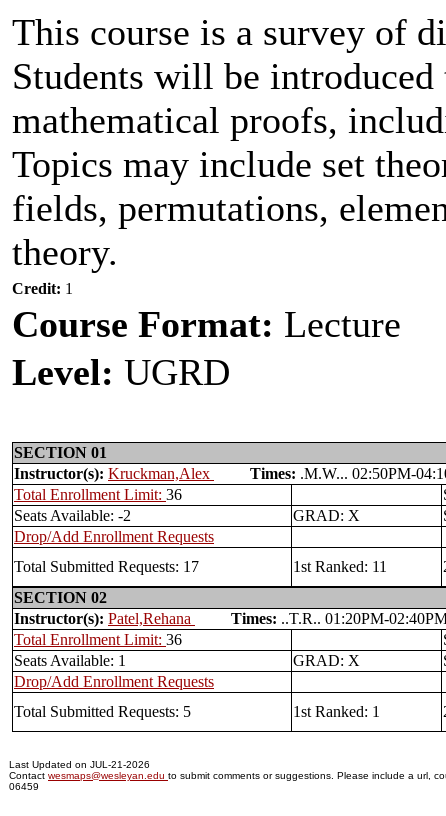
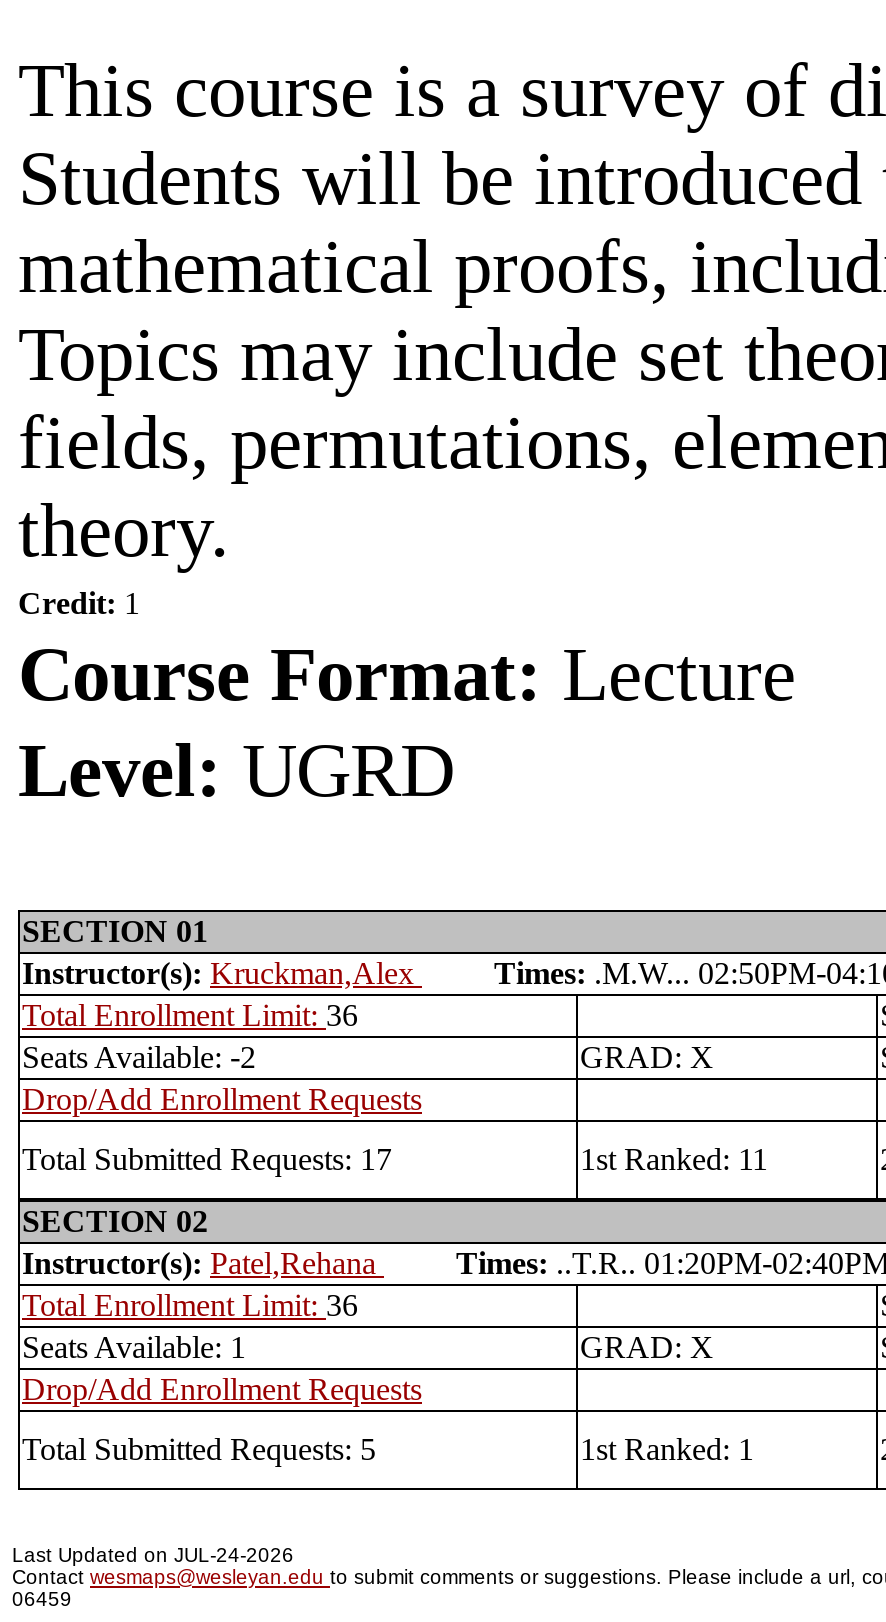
[9,759,150,770] Last Updated on JUL-21-2026 -> [12,1544,294,1566] Last Updated on JUL-24-2026

